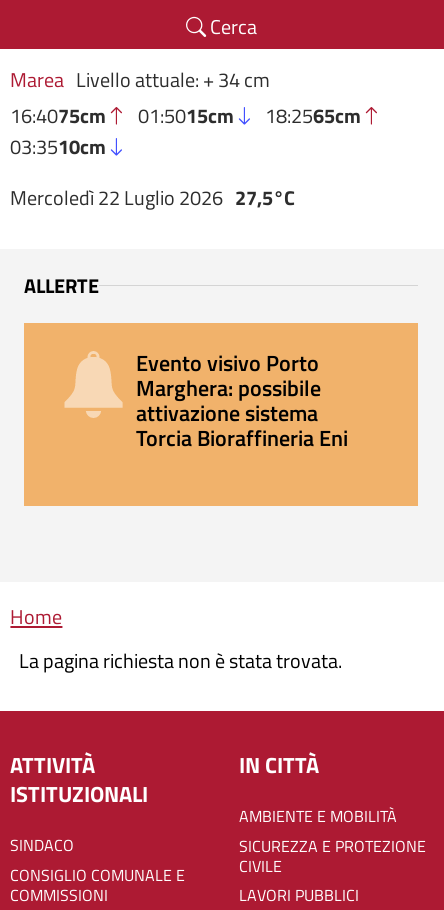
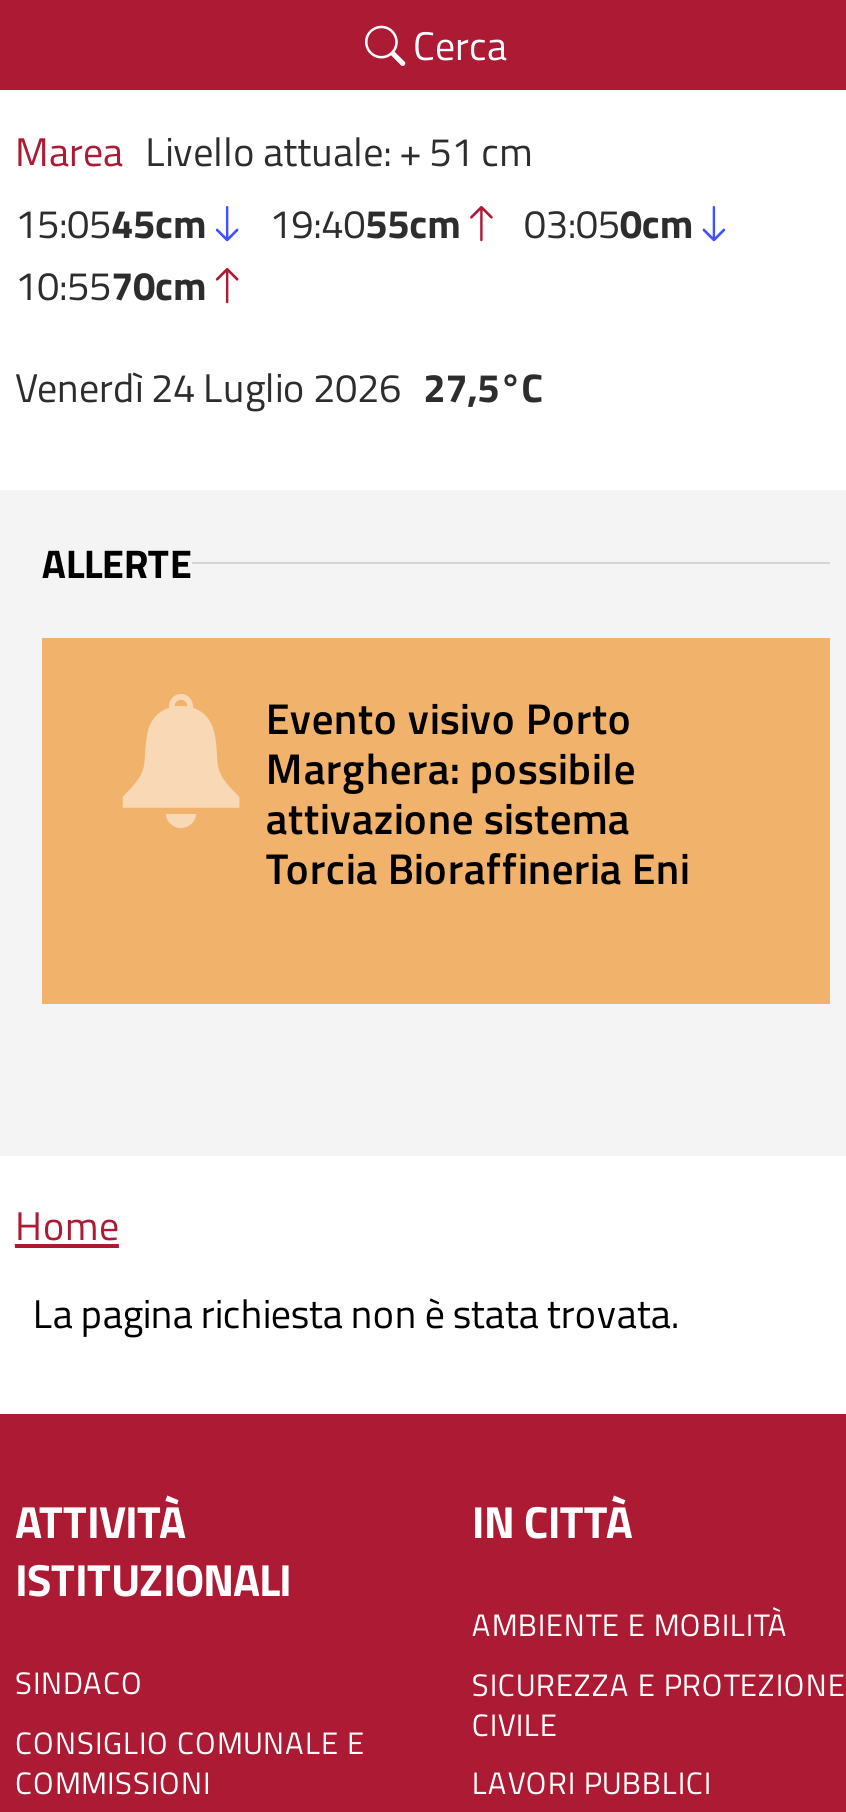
[10,64,361,162] Marea Livello attuale: + 34 cm | 16:4075cm | 01:5015cm | 18:2565cm | 03:3510cm -> [15,120,694,316] Marea Livello attuale: + 51 cm | 15:0545cm | 19:4055cm | 03:050cm | 10:5570cm
[10,182,295,213] Mercoledì 22 Luglio 2026 27,5°C -> [15,357,543,419] Venerdì 24 Luglio 2026 27,5°C

